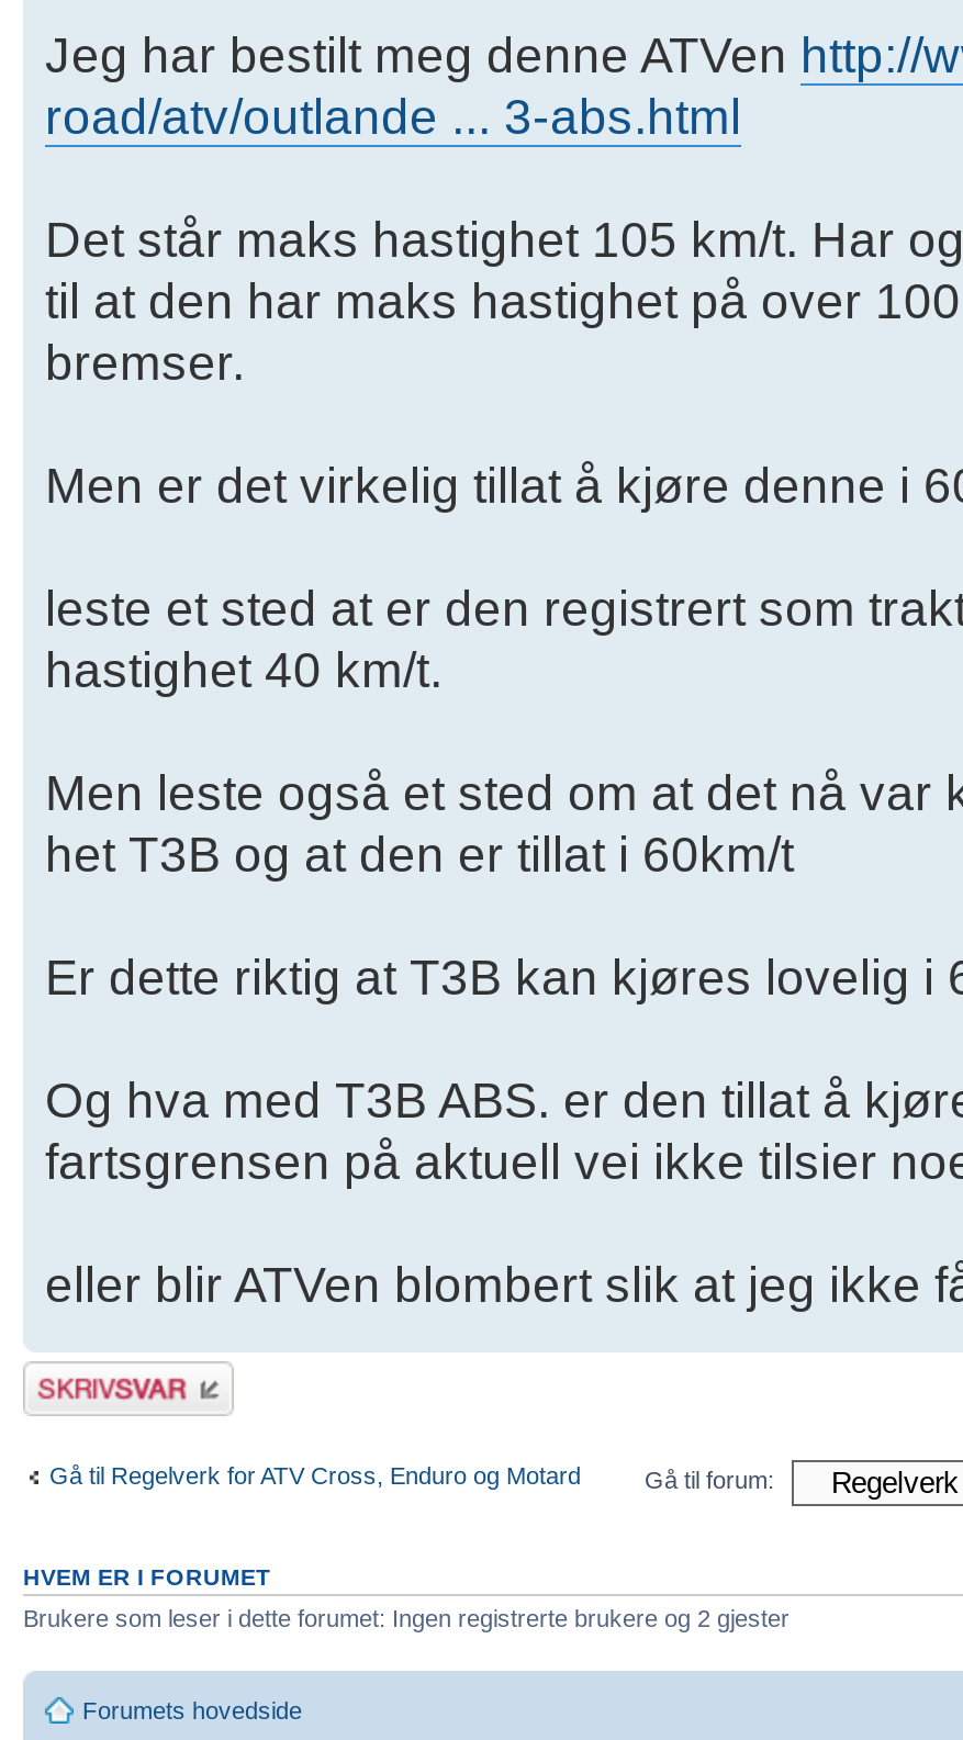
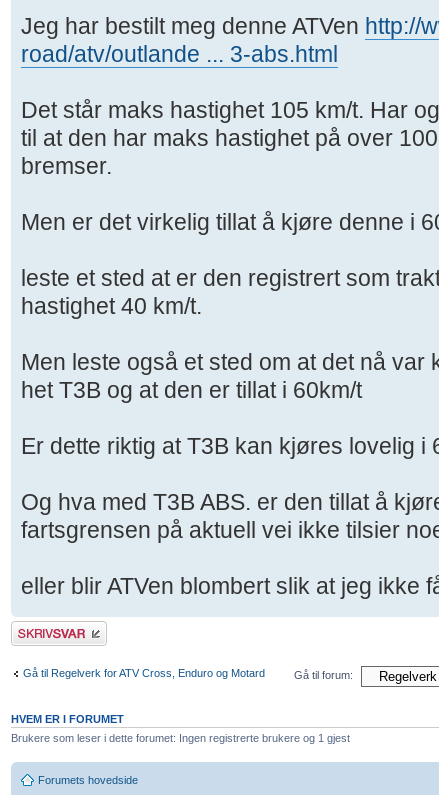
[23,1605,790,1632] Brukere som leser i dette forumet: Ingen registrerte brukere og 2 gjester -> [11,732,350,744] Brukere som leser i dette forumet: Ingen registrerte brukere og 1 gjest

